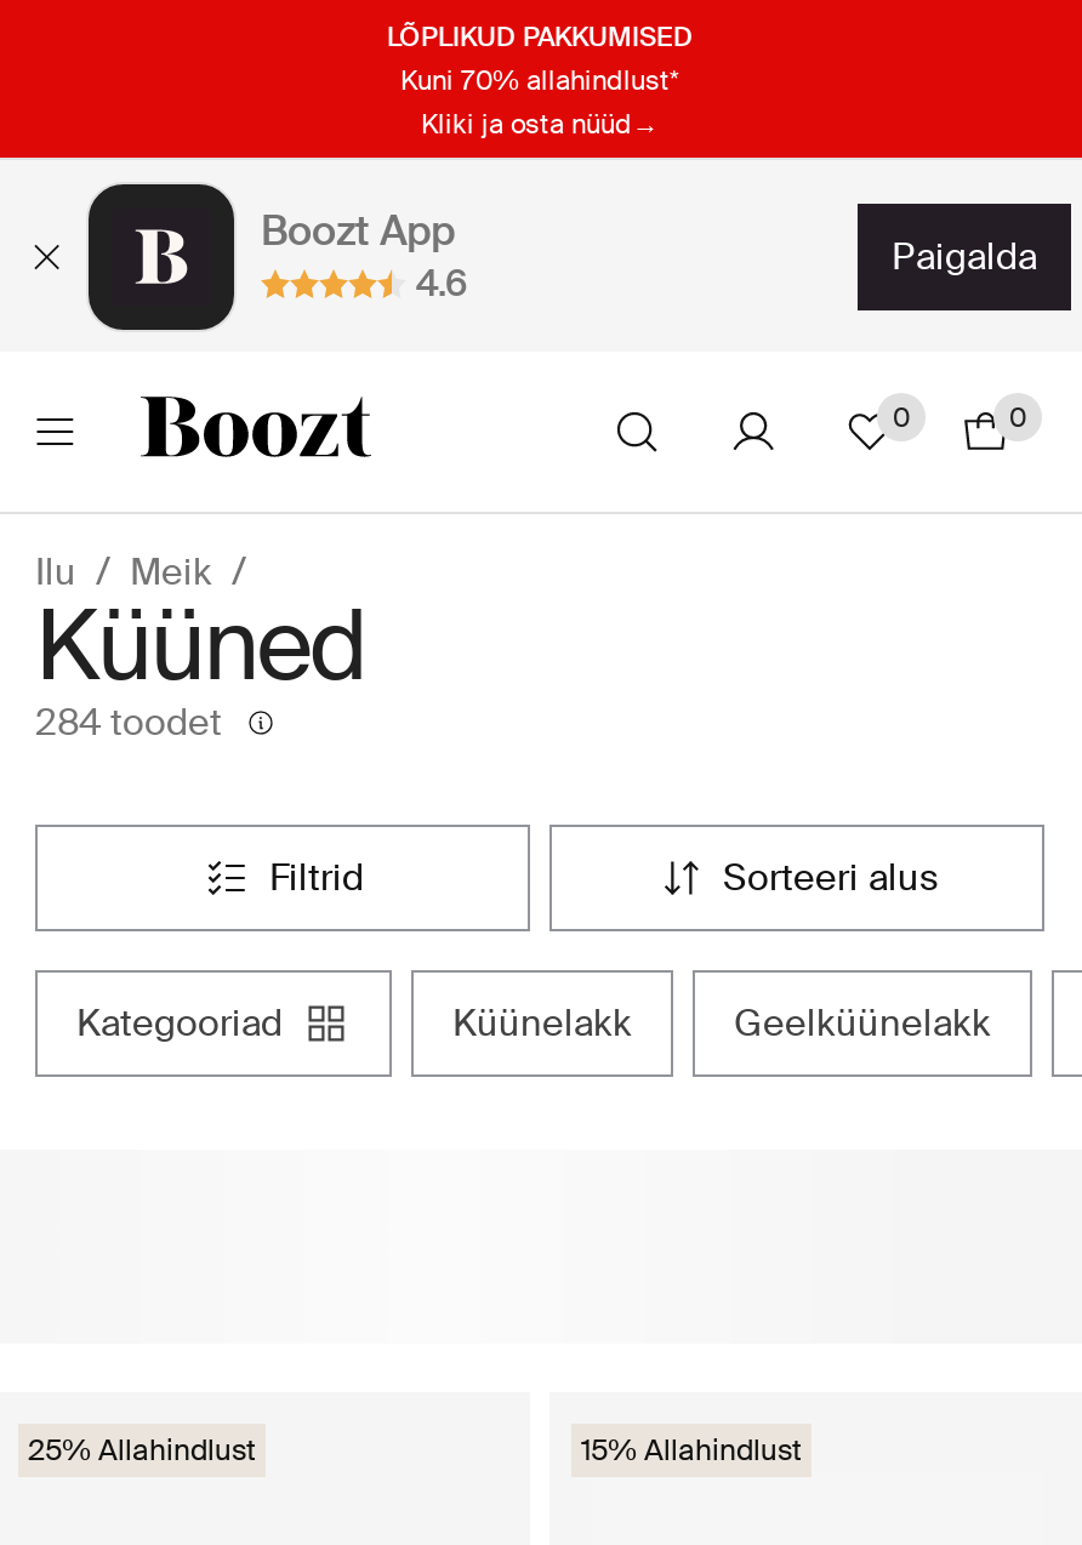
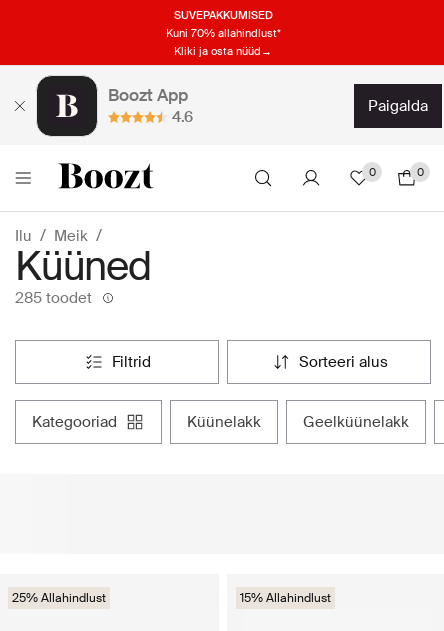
[387,18,693,52] LÕPLIKUD PAKKUMISED -> [173,7,272,21] SUVEPAKKUMISED
[35,699,222,748] 284 toodet -> [15,288,92,308] 285 toodet

